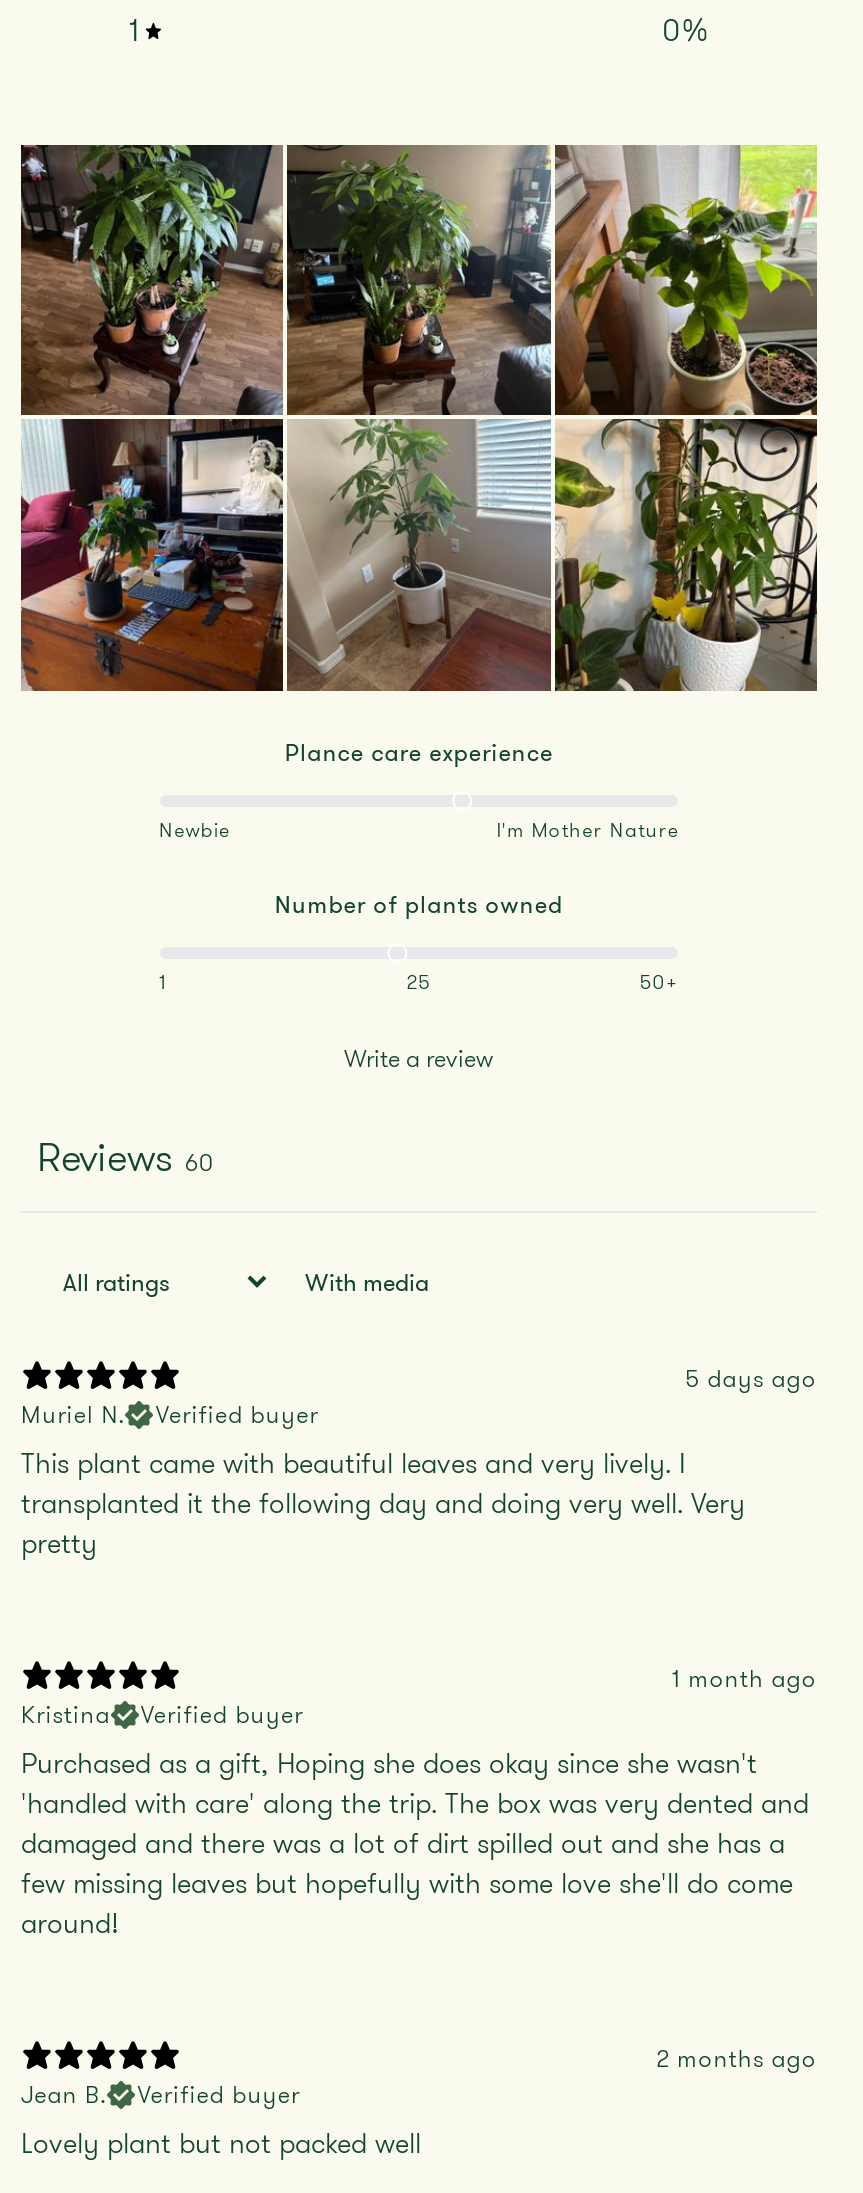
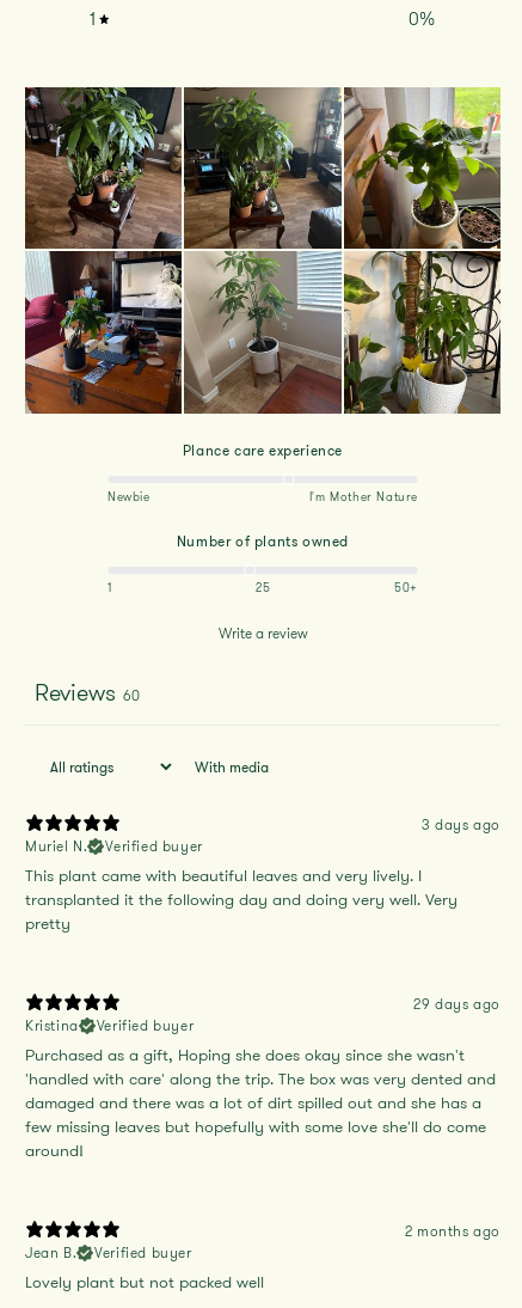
[685,1360,817,1394] 5 days ago -> [422,814,500,834] 3 days ago
[672,1660,817,1694] 1 month ago -> [414,993,500,1013] 29 days ago

